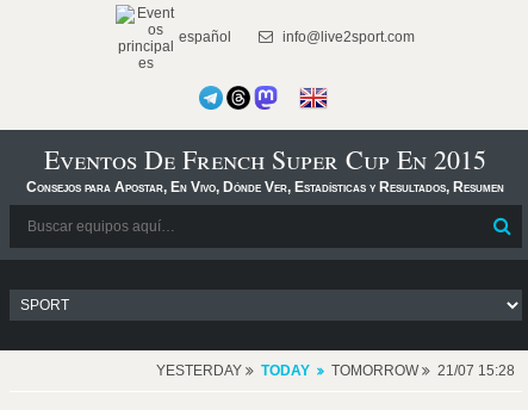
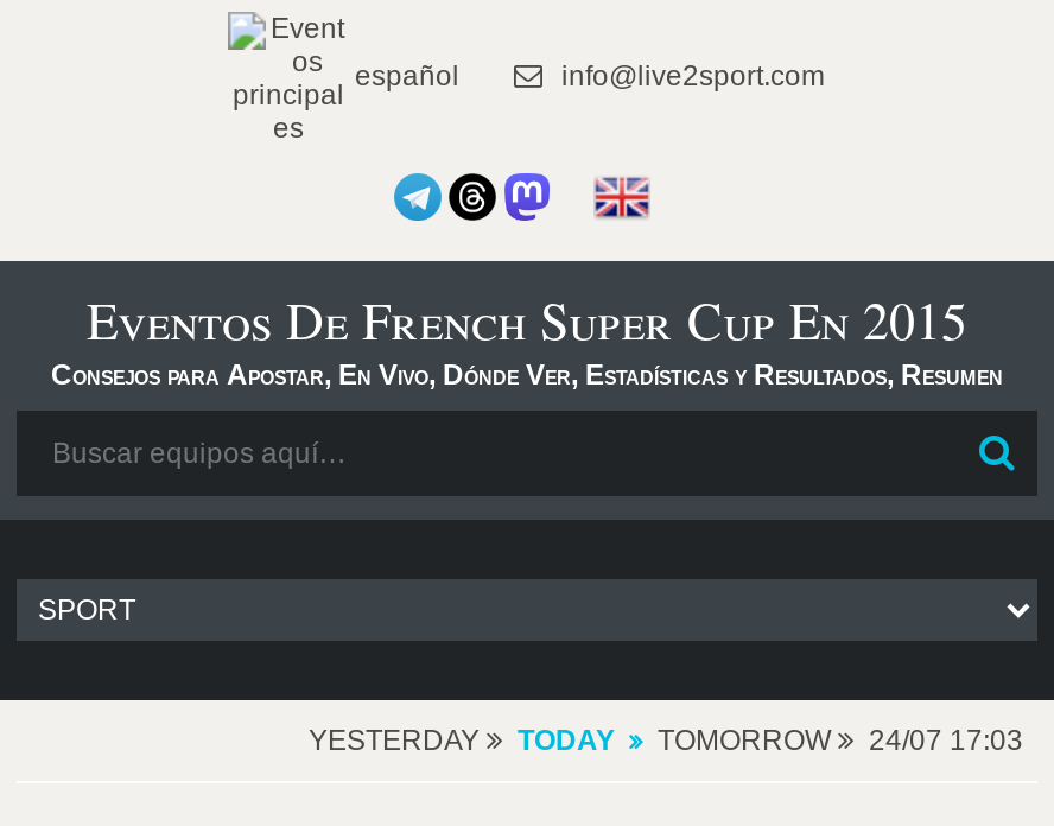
[156,362,515,379] YESTERDAY TODAY TOMORROW 21/07 15:28 -> [309,724,1023,757] YESTERDAY TODAY TOMORROW 24/07 17:03

